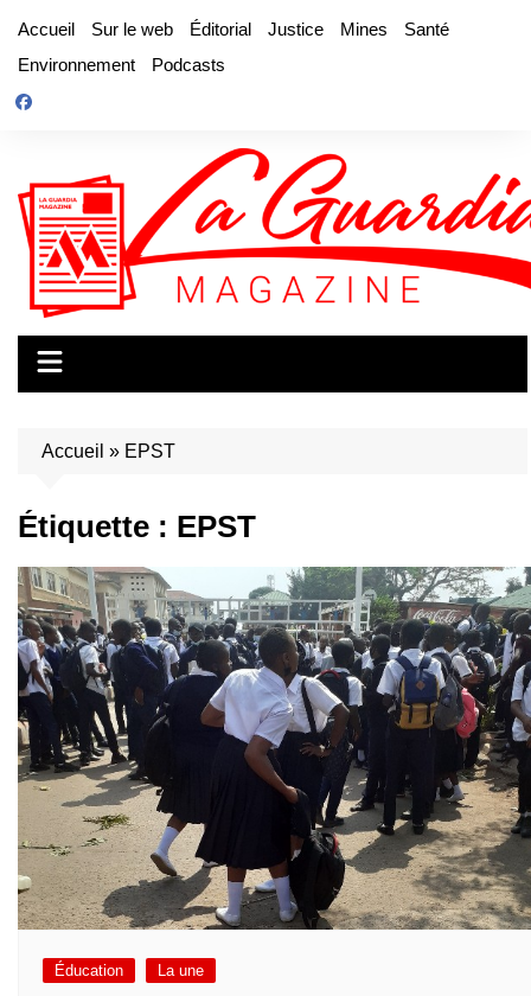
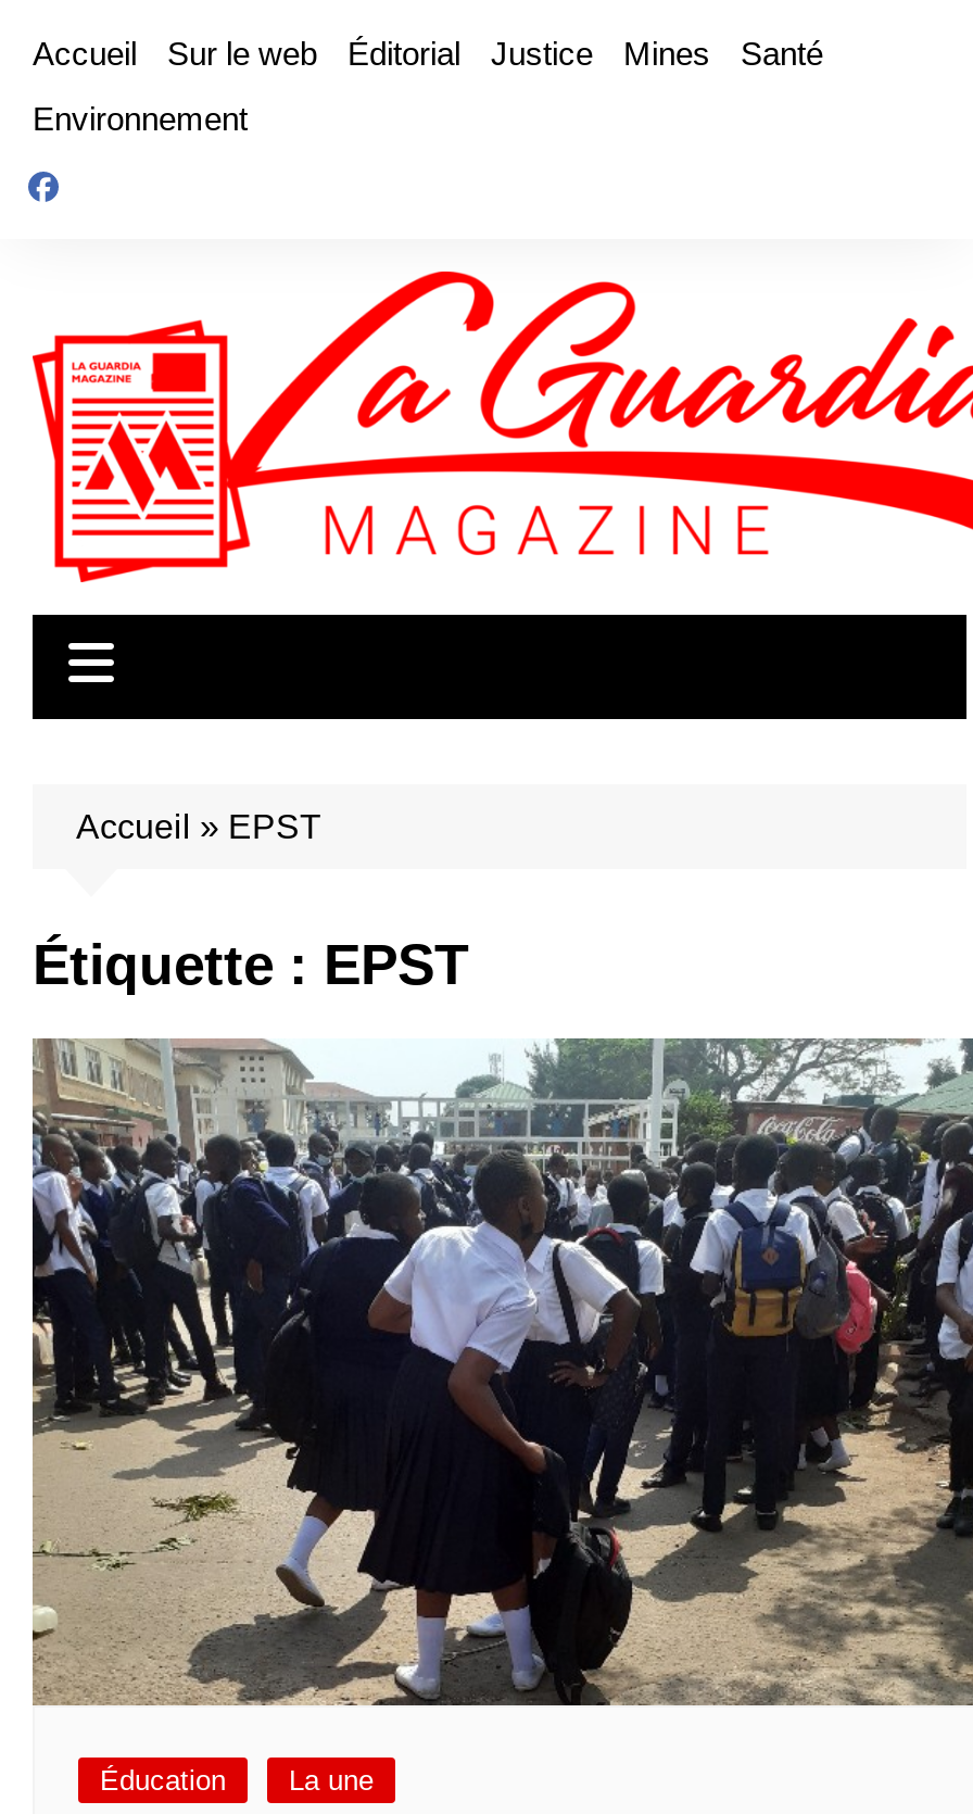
[152,55,225,75] Podcasts -> none

